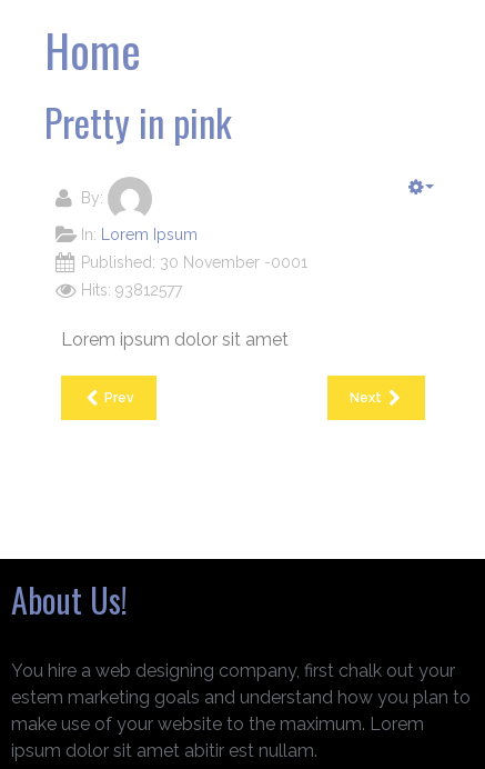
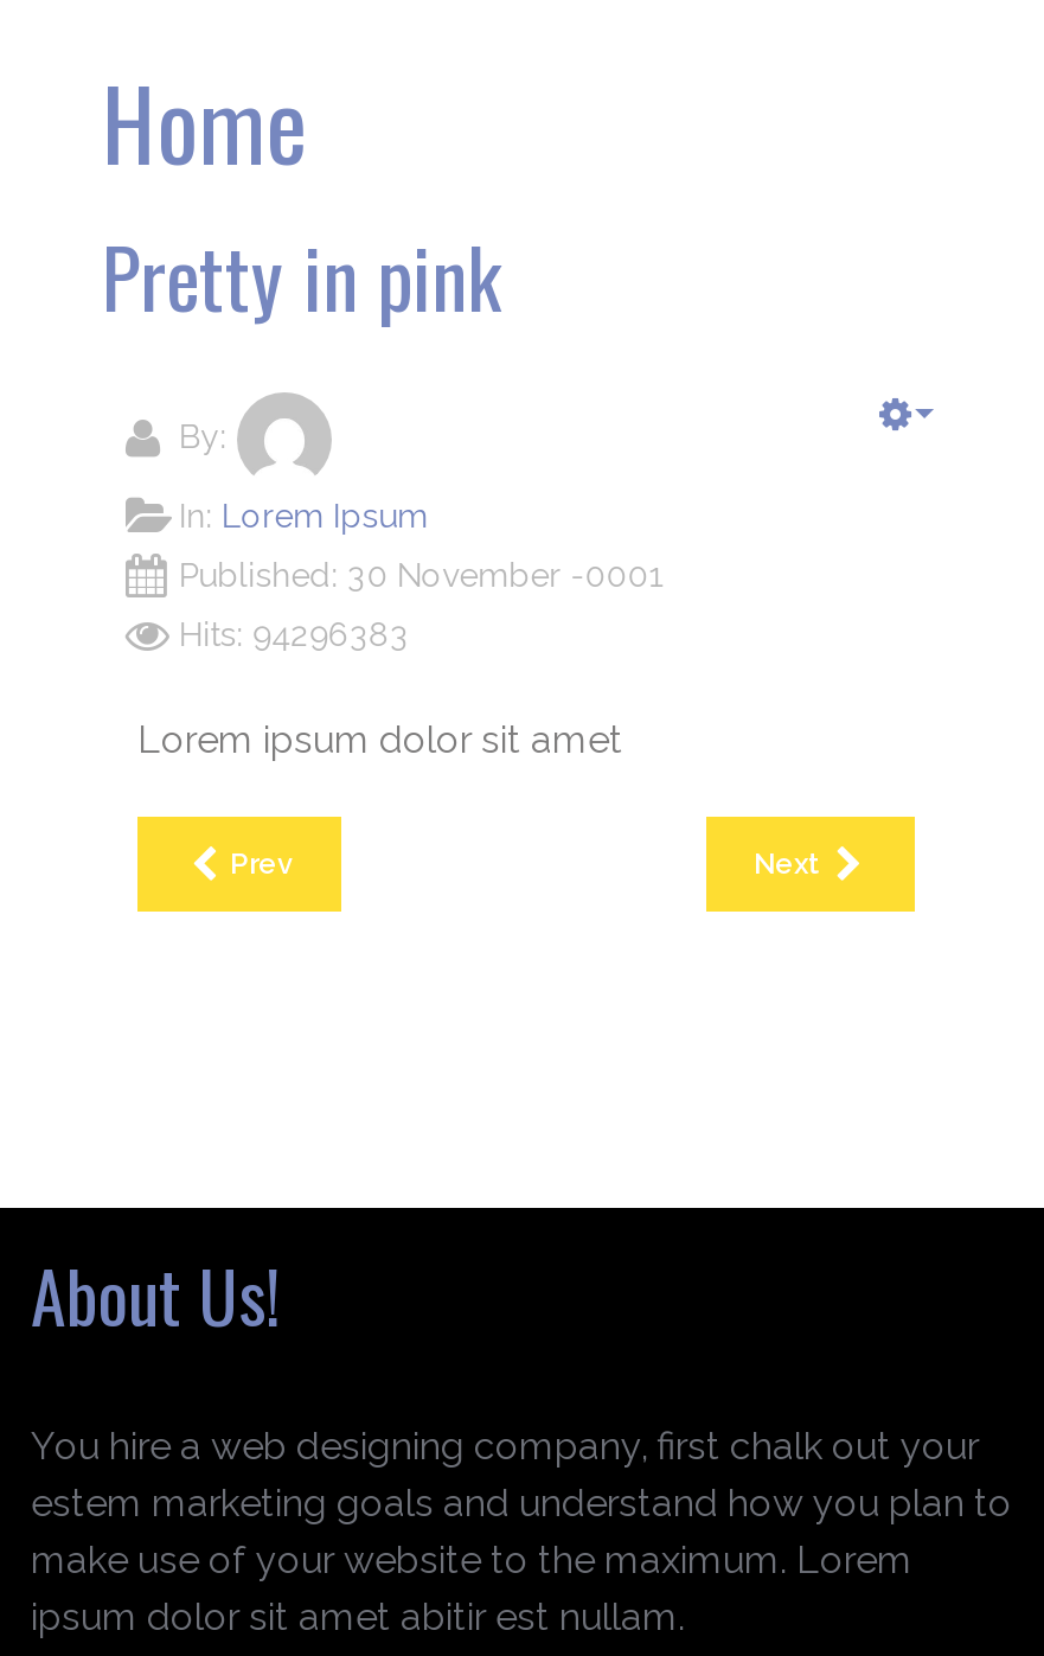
[81,281,182,299] Hits: 93812577 -> [179,615,409,653] Hits: 94296383

